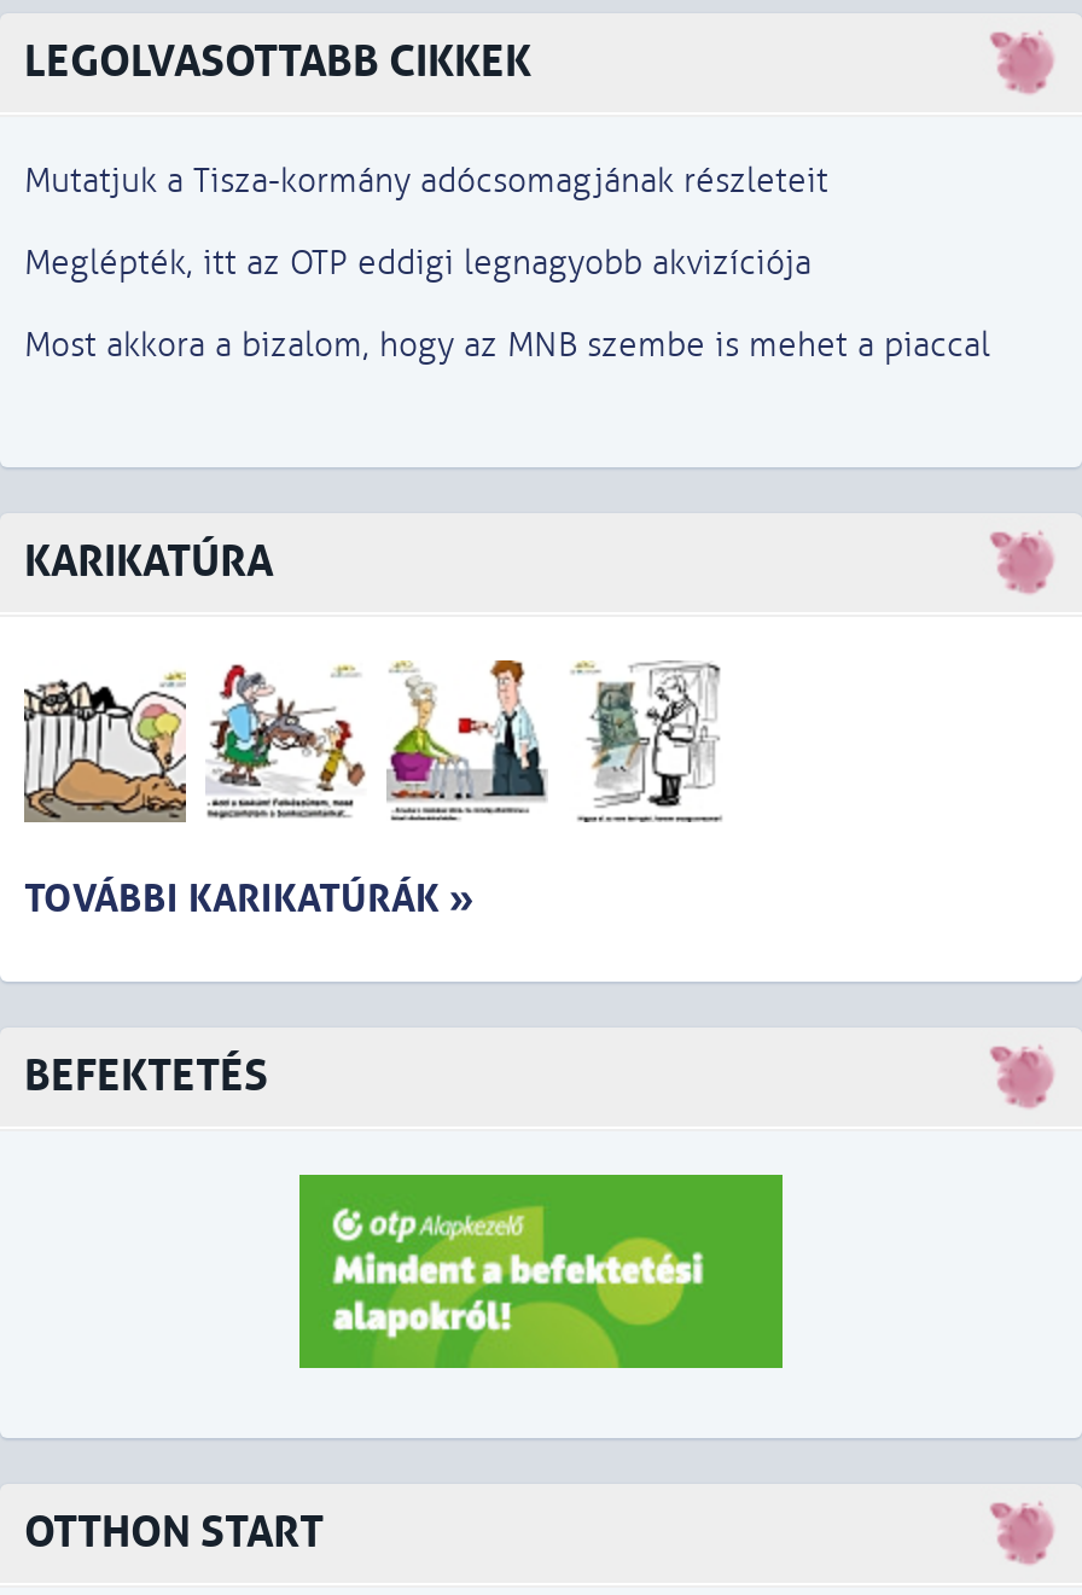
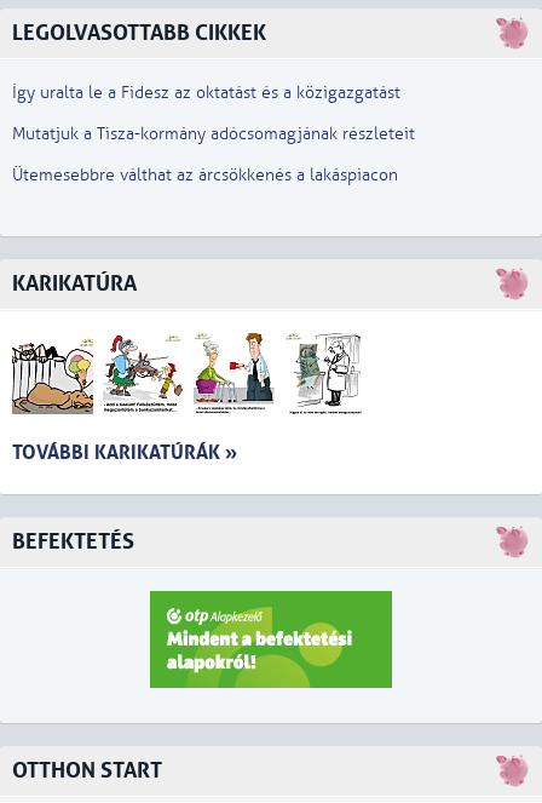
none -> [12,83,400,104] Így uralta le a Fidesz az oktatást és a közigazgatást
moved [24,162,828,203] -> [12,124,415,145]: Mutatjuk a Tisza-kormány adócsomagjának részleteit
[24,244,990,367] Meglépték, itt az OTP eddigi legnagyobb akvizíciója | Most akkora a bizalom, hogy az MNB szembe is mehet a piaccal -> [12,165,398,186] Ütemesebbre válthat az árcsökkenés a lakáspiacon

